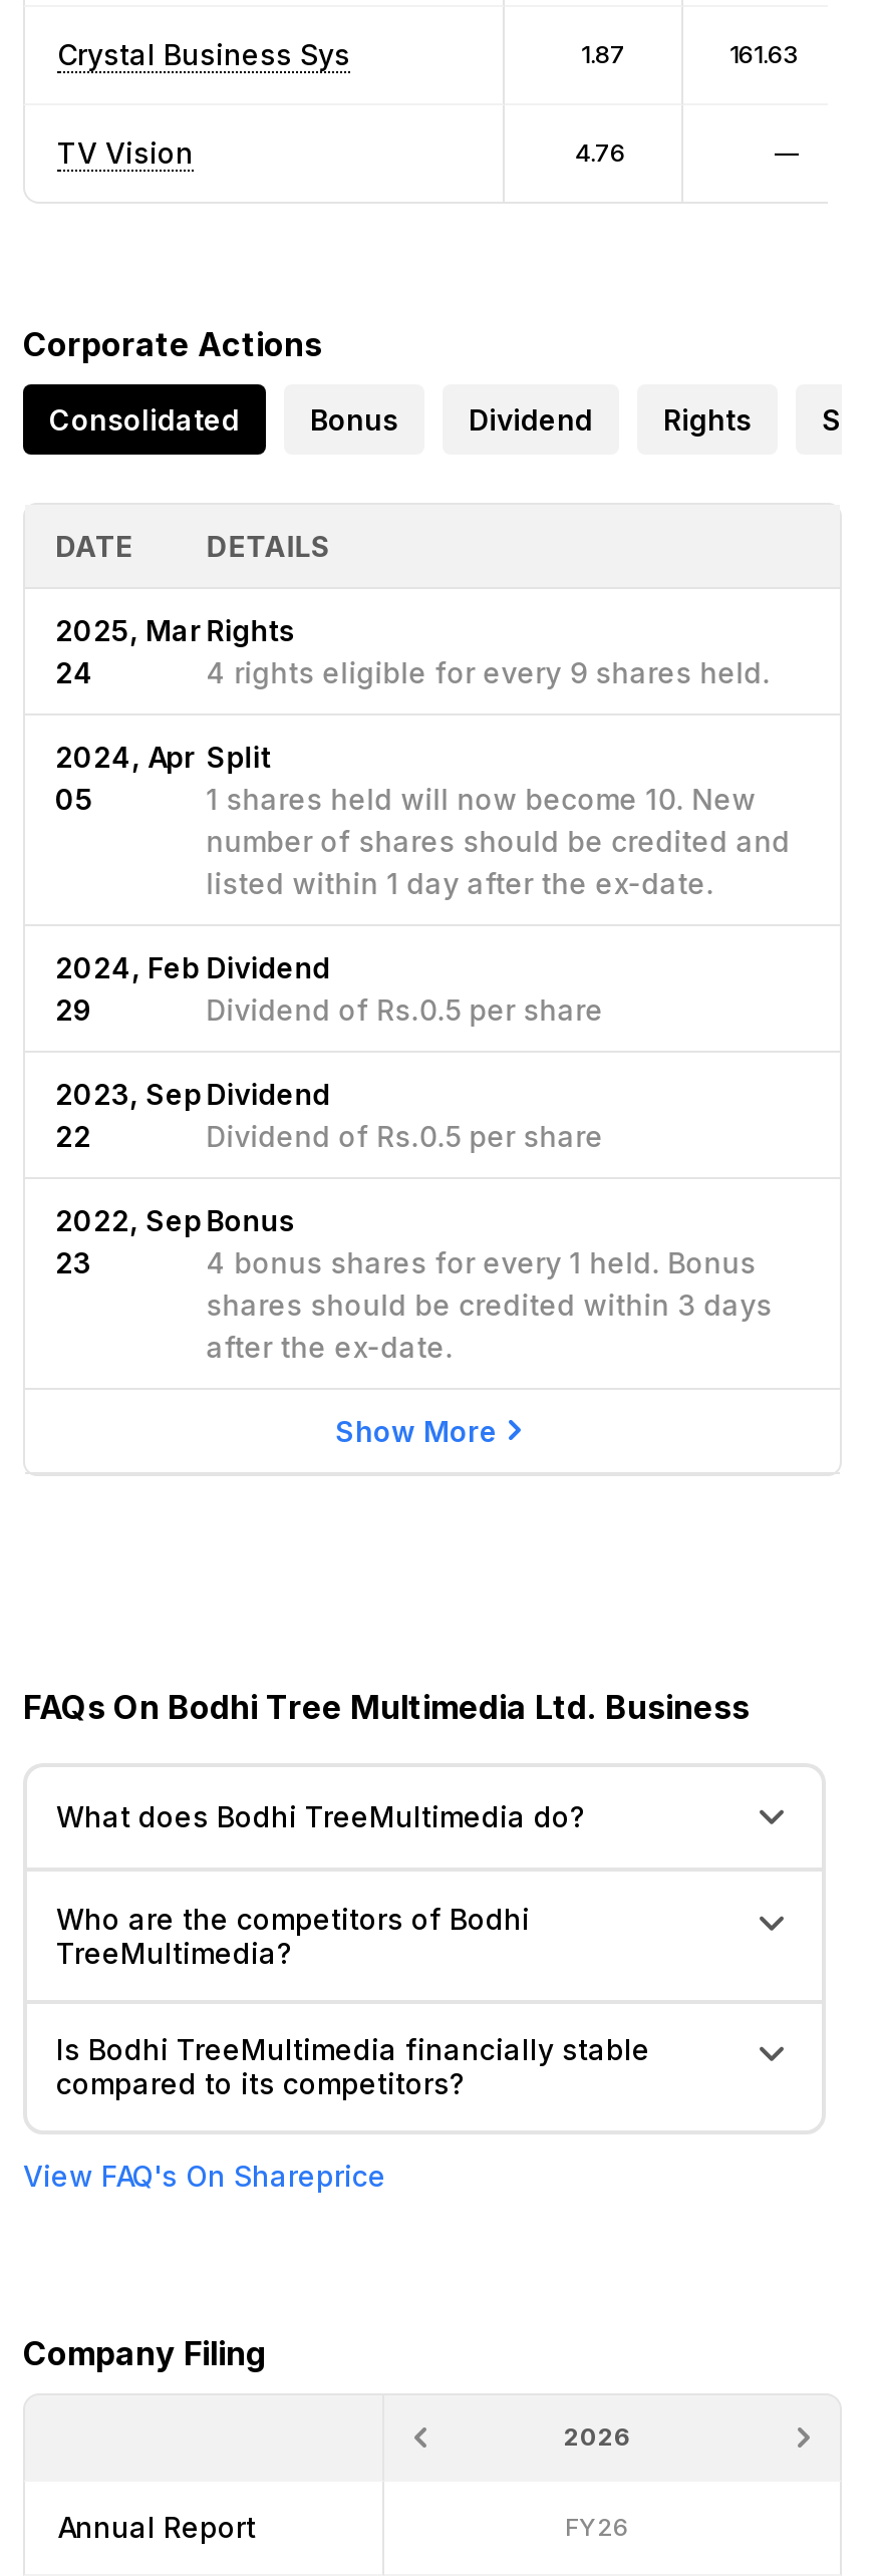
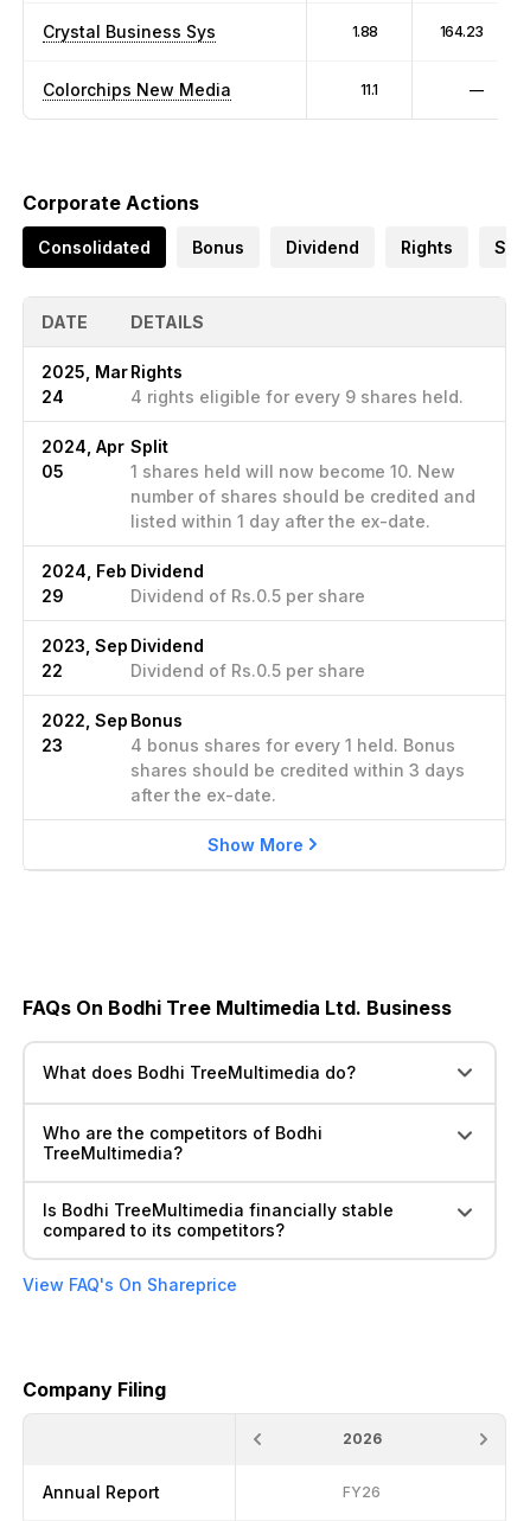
[581,39,798,69] 1.87 | 161.63 -> [352,23,484,40] 1.88 | 164.23
[57,135,625,170] TV Vision | 4.76 -> [43,79,378,100] Colorchips New Media | 11.1

